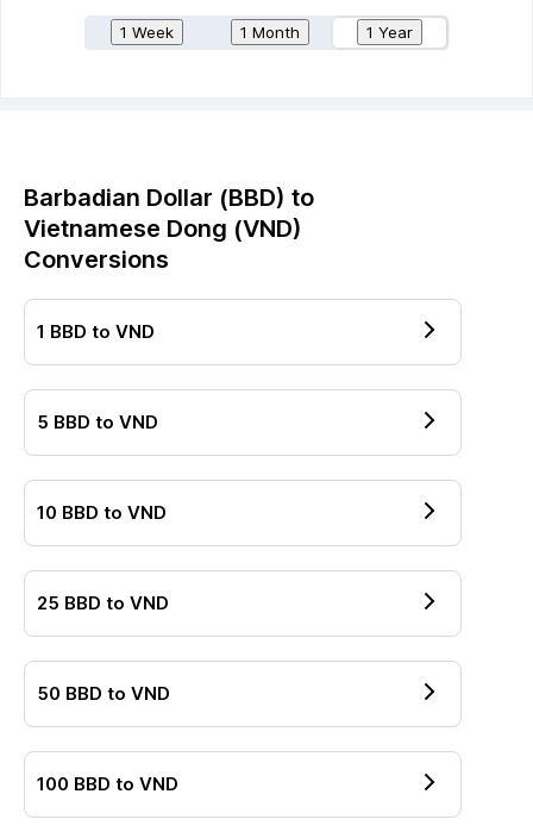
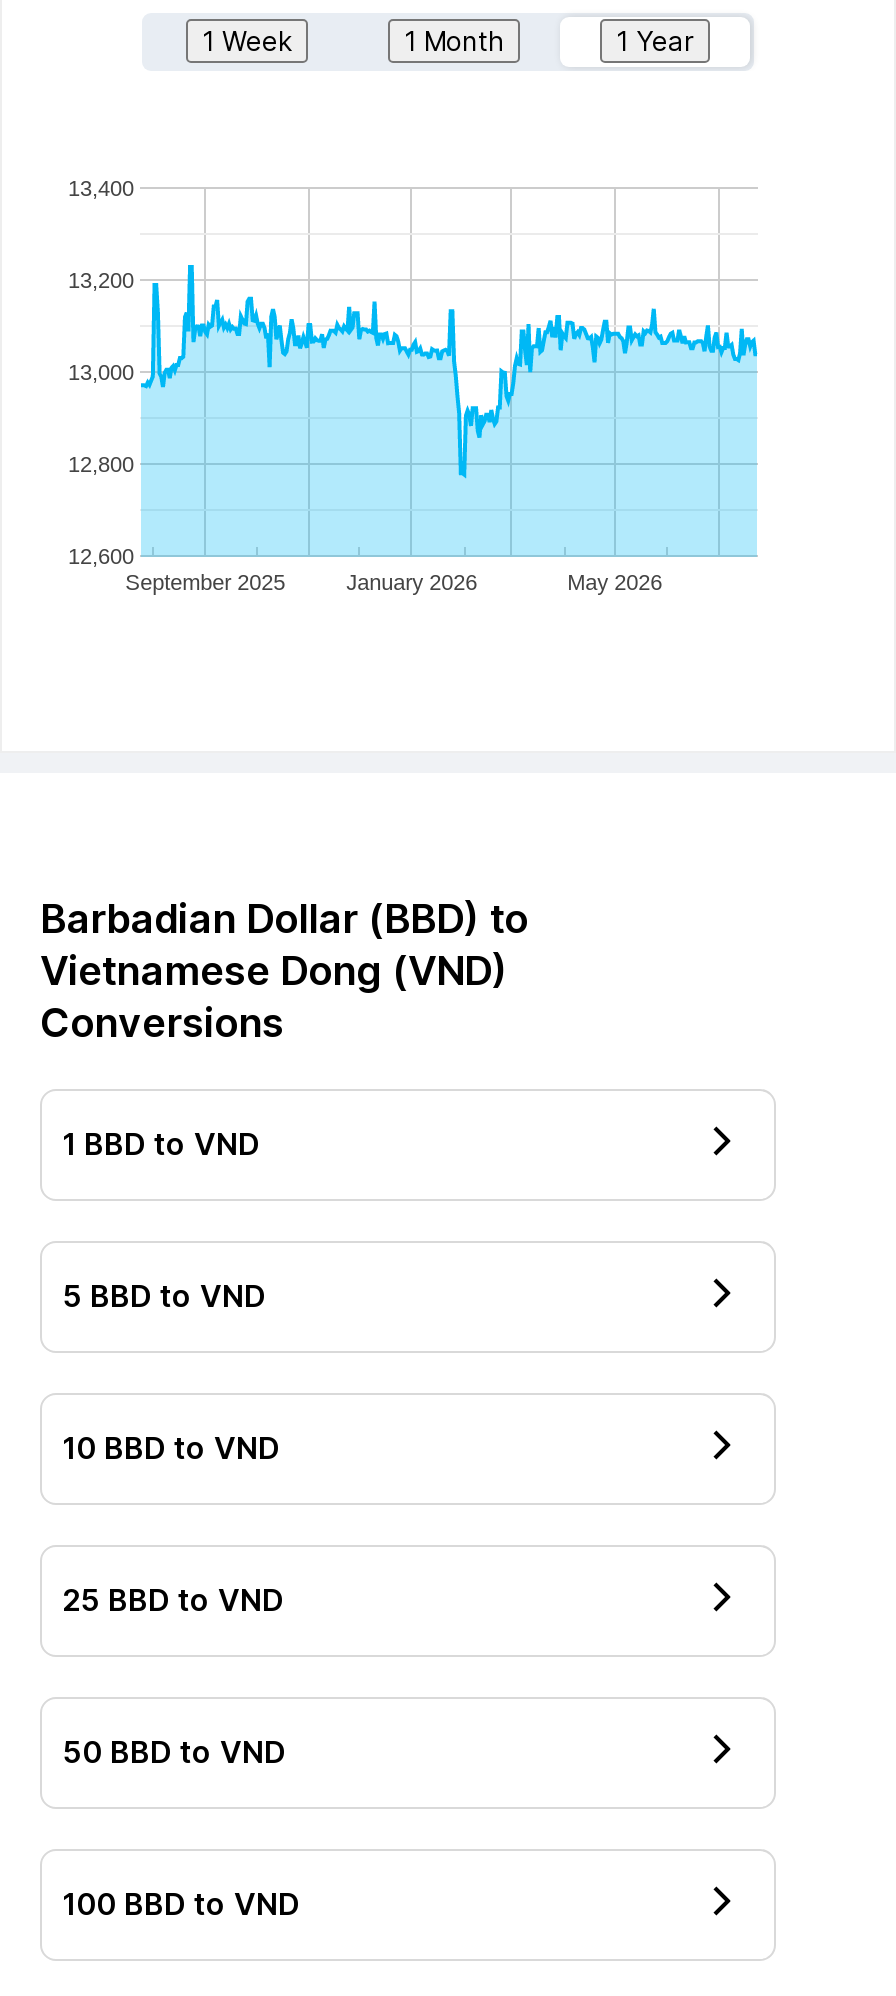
none -> [68,263,760,568] [image] | 12,600
none -> [68,451,134,476] 12,800
none -> [68,359,134,384] 13,000
none -> [68,267,134,292] 13,200
none -> [68,175,134,200] 13,400
none -> [125,569,662,594] September 2025 | January 2026 | May 2026

